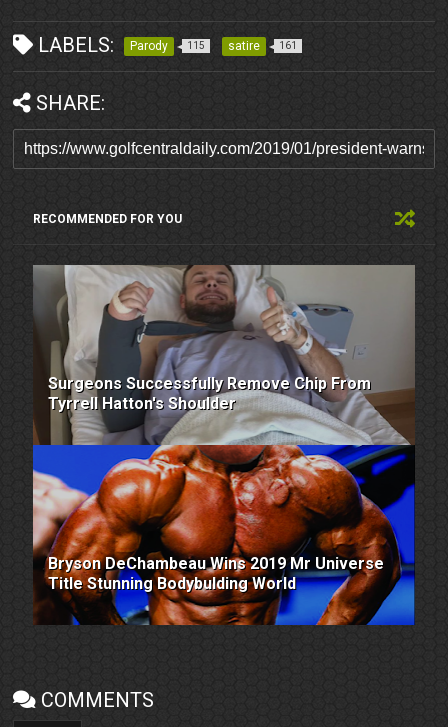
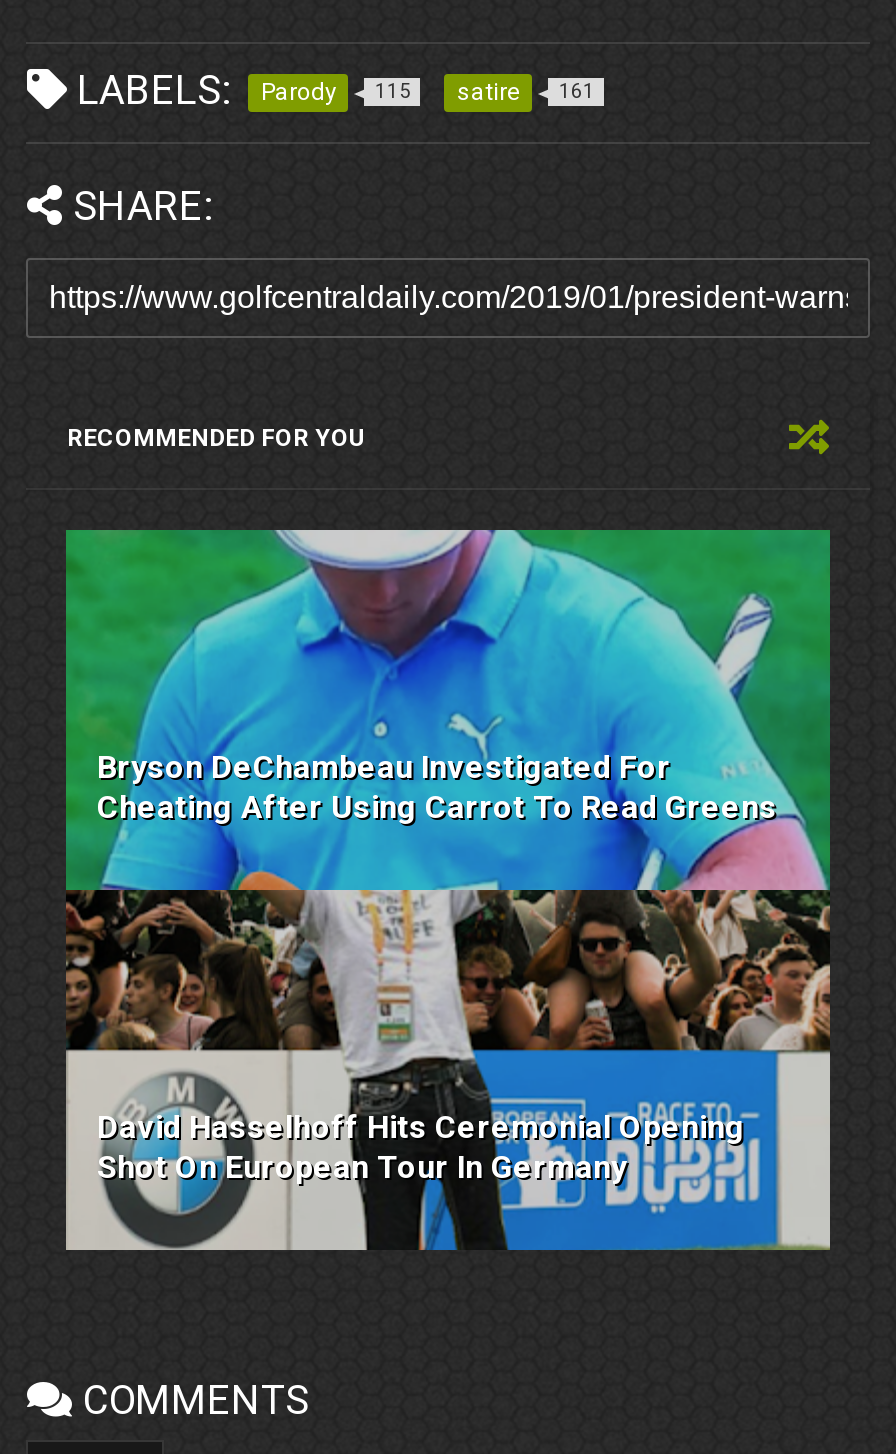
[32,264,416,626] [image] | Surgeons Successfully Remove Chip From | Tyrrell Hatton's Shoulder -> [64,528,832,1252] [image] | Bryson DeChambeau Investigated For | Cheating After Using Carrot To Read Greens
[48,554,384,593] Bryson DeChambeau Wins 2019 Mr Universe | Title Stunning Bodybulding World -> [97,1108,745,1186] David Hasselhoff Hits Ceremonial Opening | Shot On European Tour In Germany

